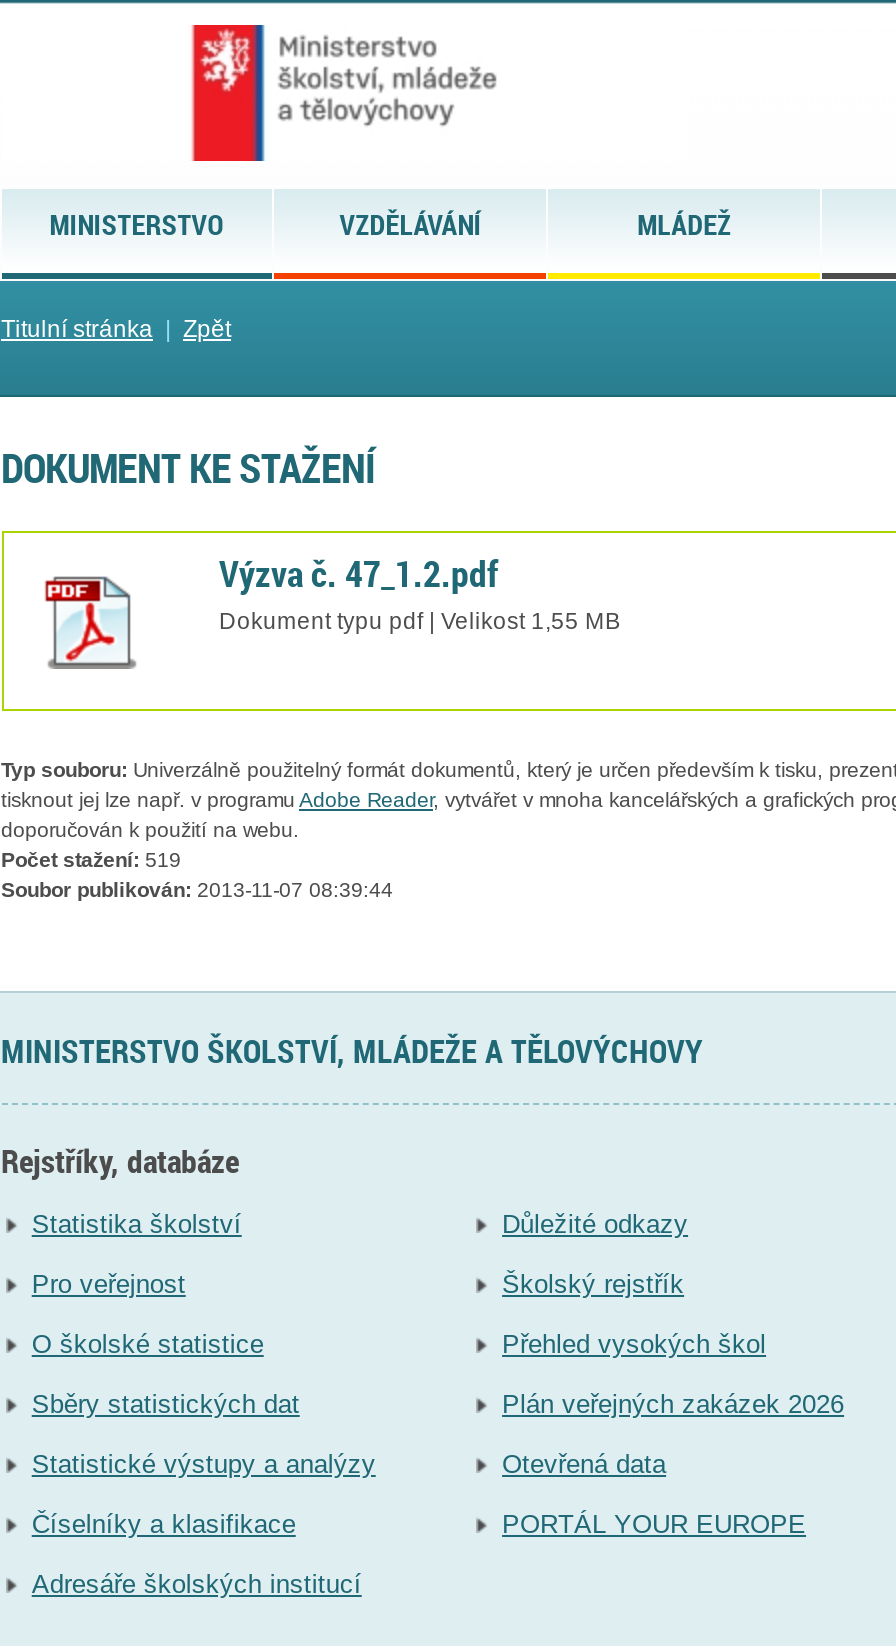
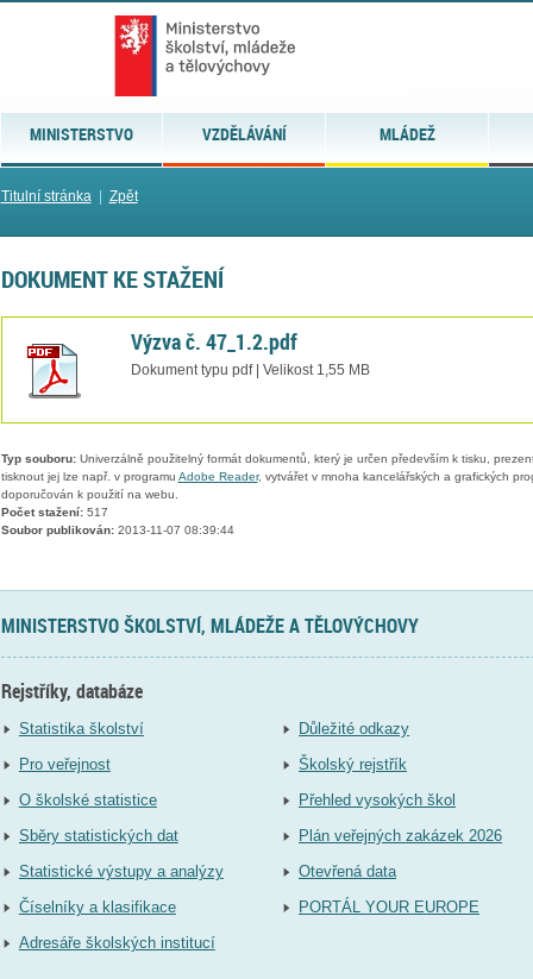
[1,850,181,872] Počet stažení: 519 -> [1,506,108,519] Počet stažení: 517

